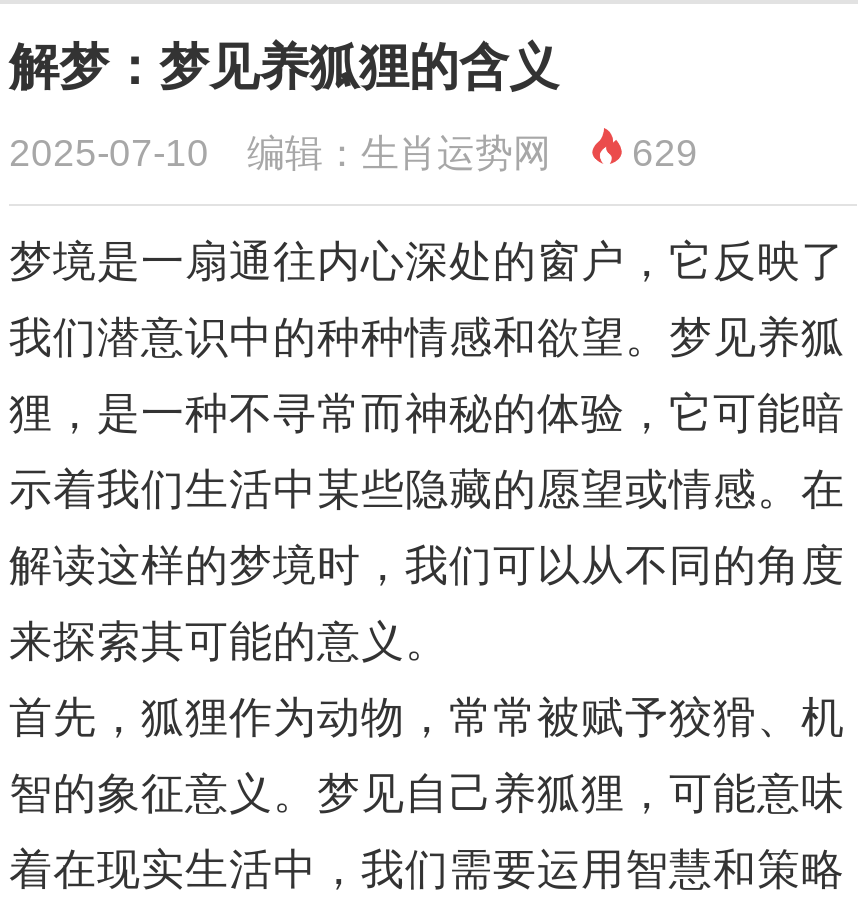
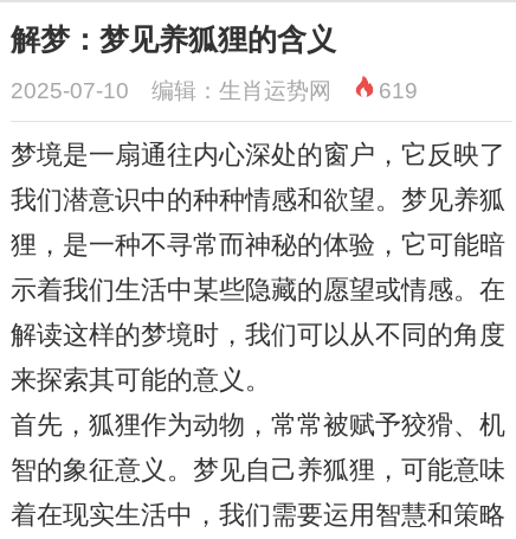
[9,131,698,173] 2025-07-10 编辑：生肖运势网 629 -> [11,78,418,103] 2025-07-10 编辑：生肖运势网 619

